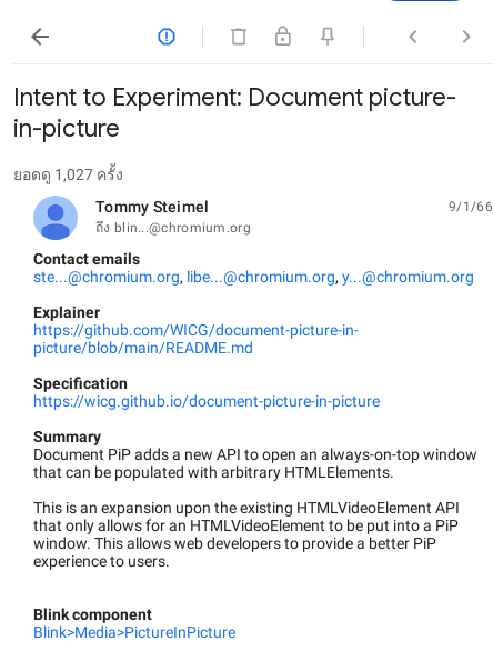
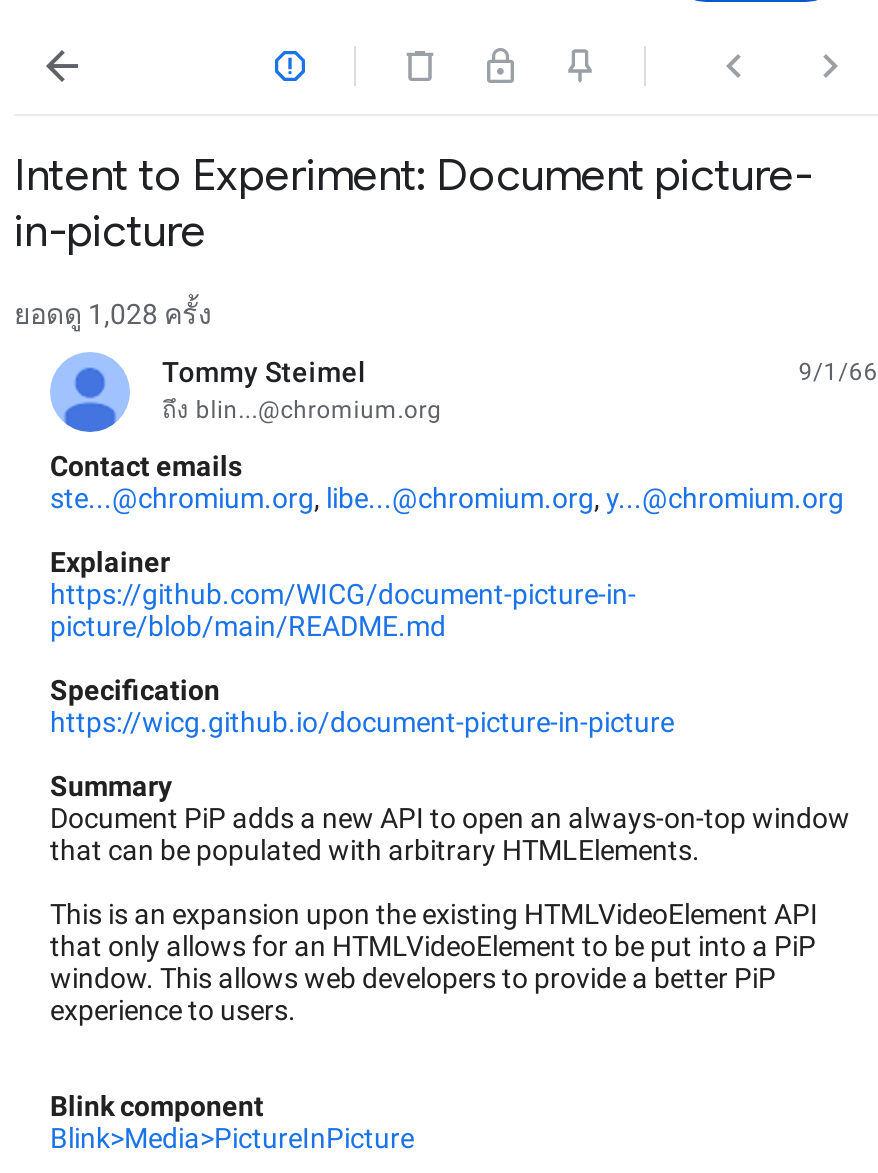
[13,166,123,183] ยอดดู 1,027 ครั้ง -> [14,298,212,330] ยอดดู 1,028 ครั้ง

